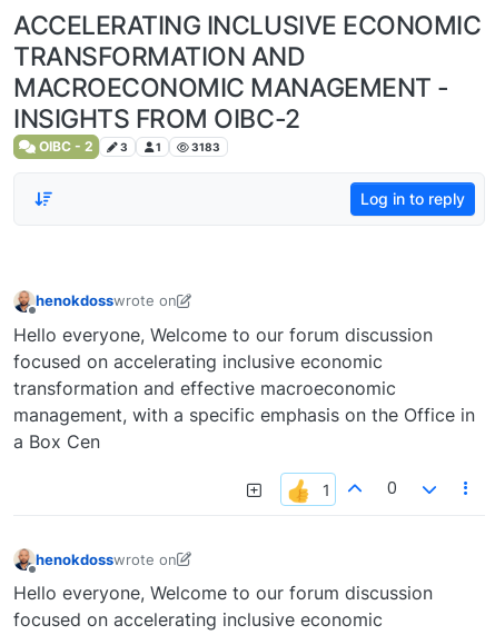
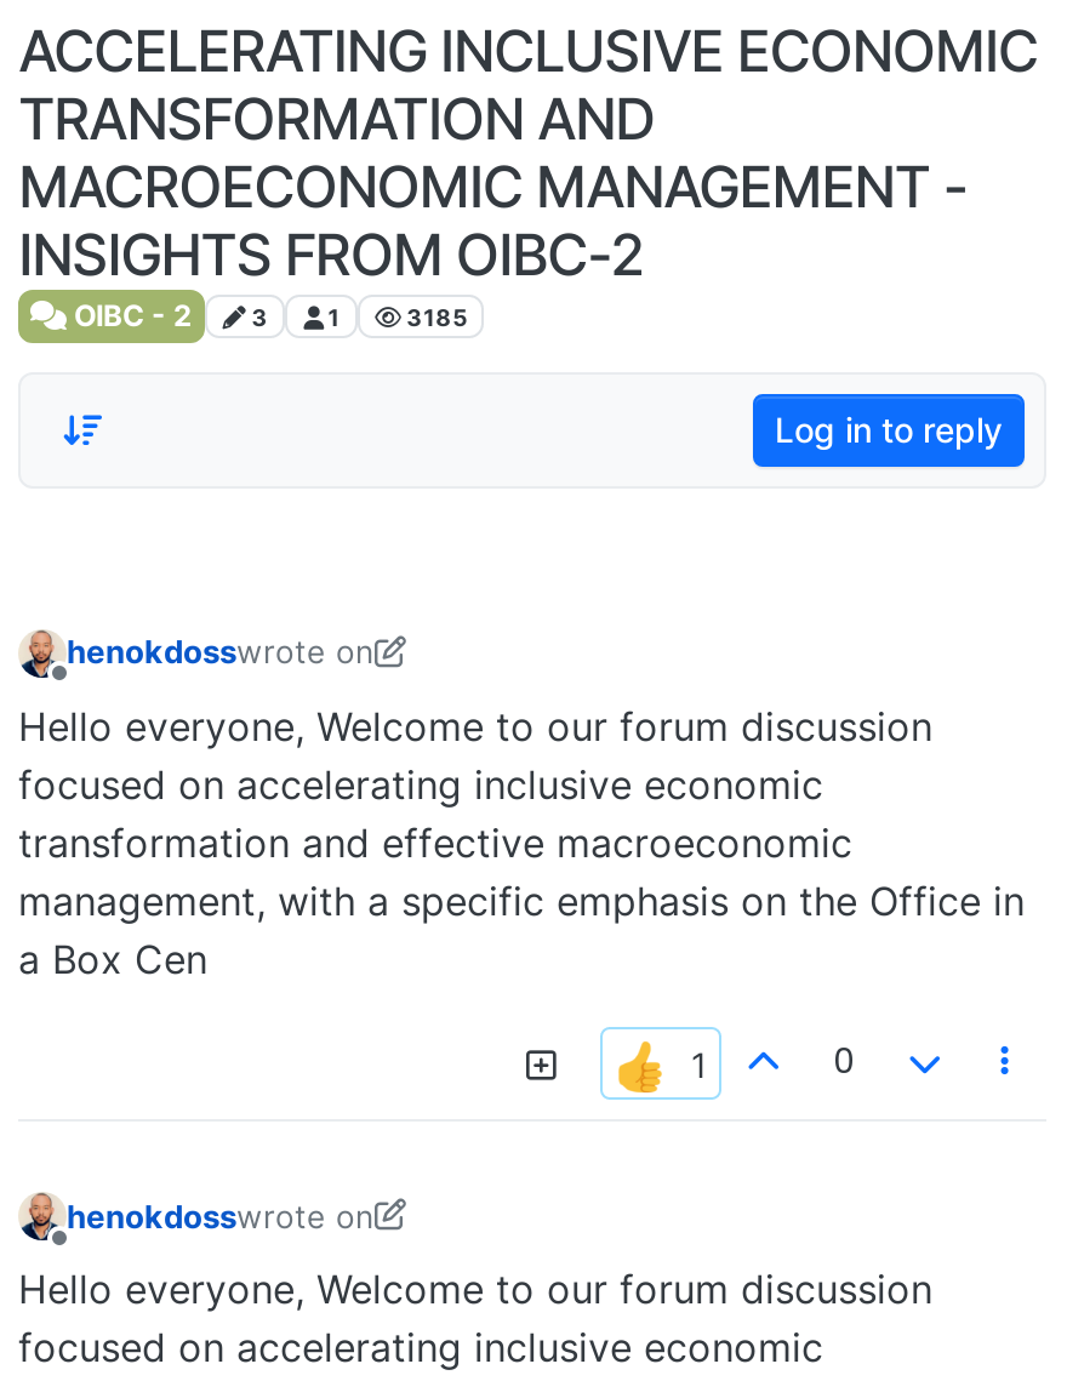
[192,141,220,153] 3183 -> [407,304,467,330] 3185

